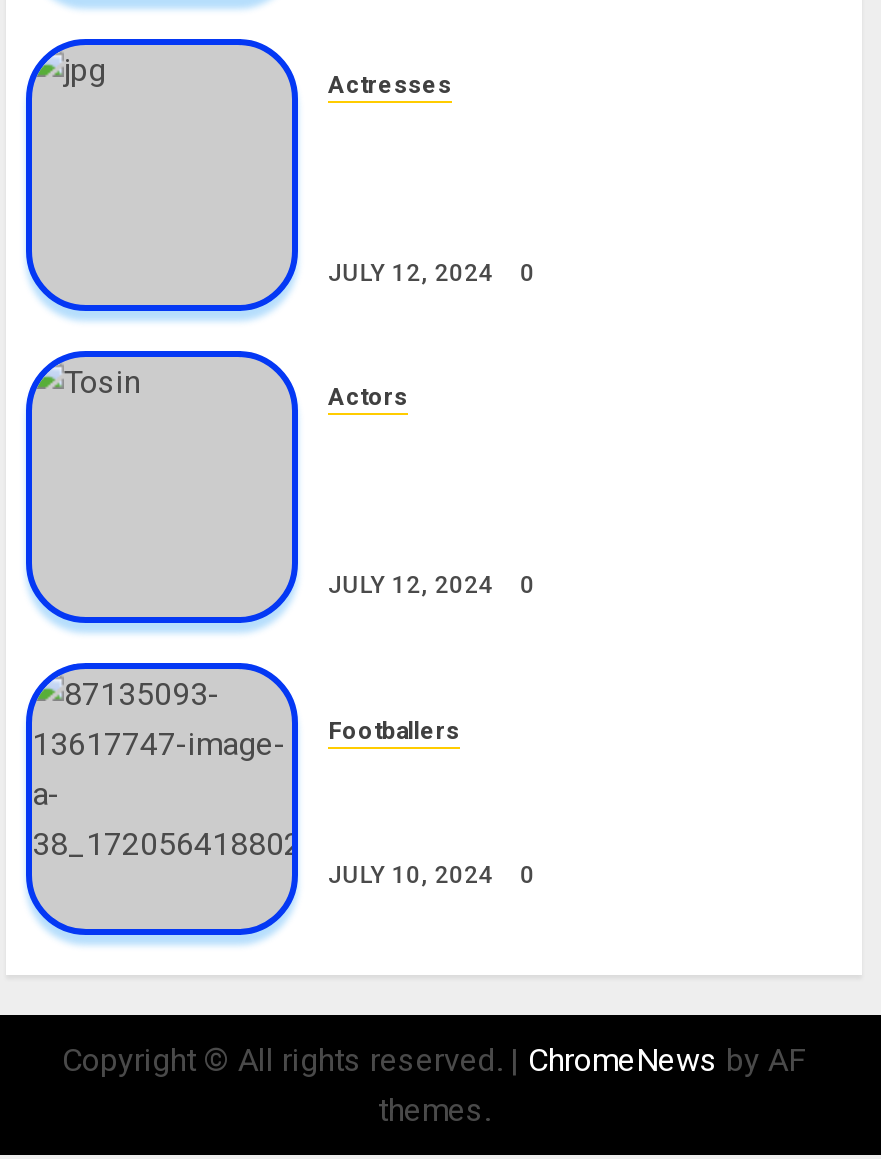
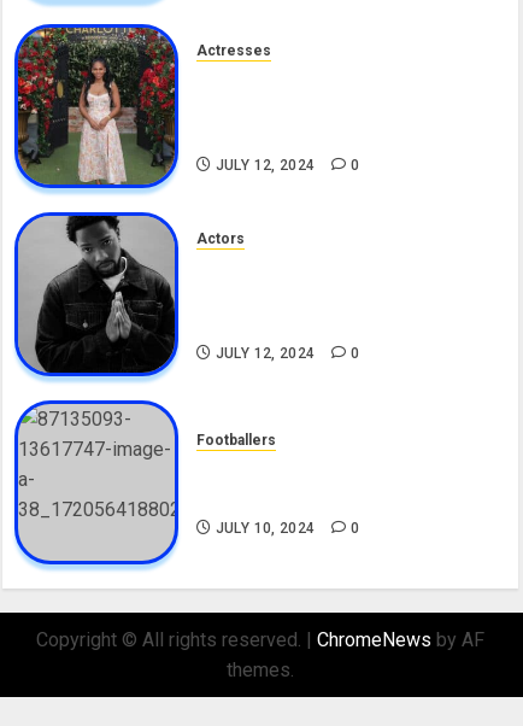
[30,38,294,306] [image] -> [17,23,176,186] [image]
[32,350,294,618] [image] -> [18,211,176,374] [image]

